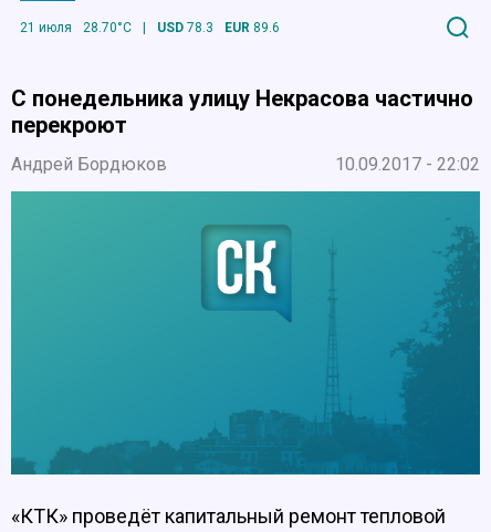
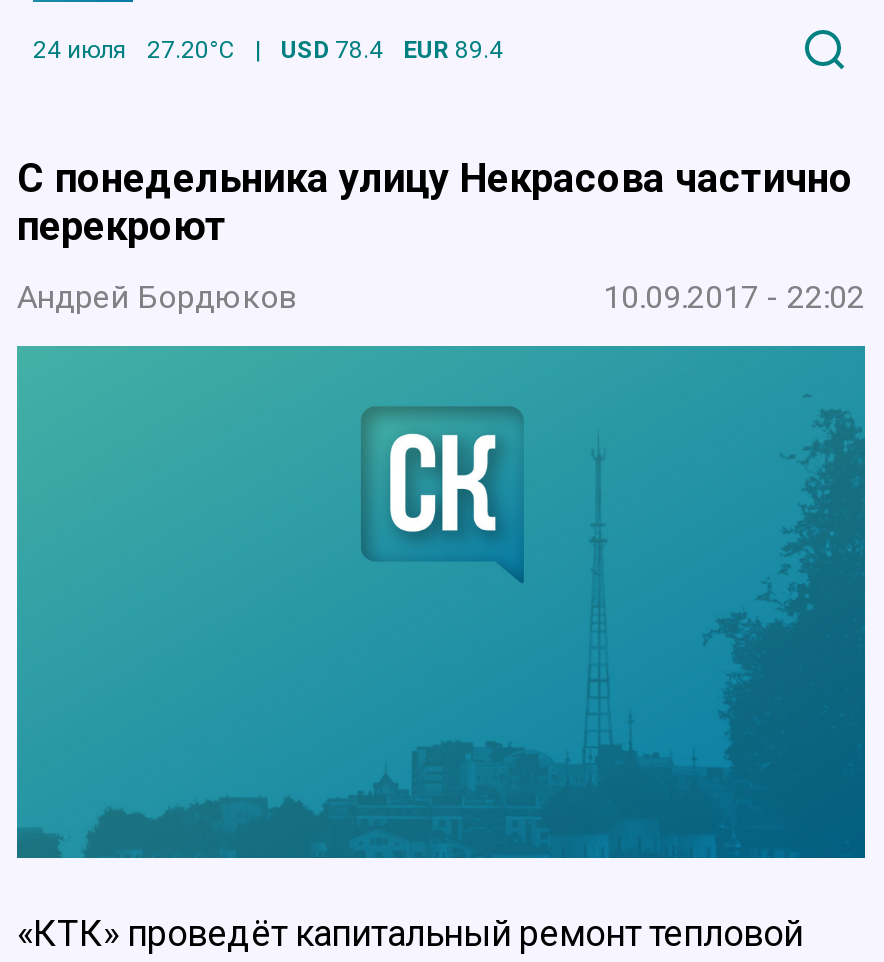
[20,19,132,35] 21 июля | 28.70°C -> [33,35,235,63] 24 июля | 27.20°C
[157,19,213,35] USD 78.3 -> [281,35,383,63] USD 78.4
[224,19,280,35] EUR 89.6 -> [403,35,503,63] EUR 89.4

